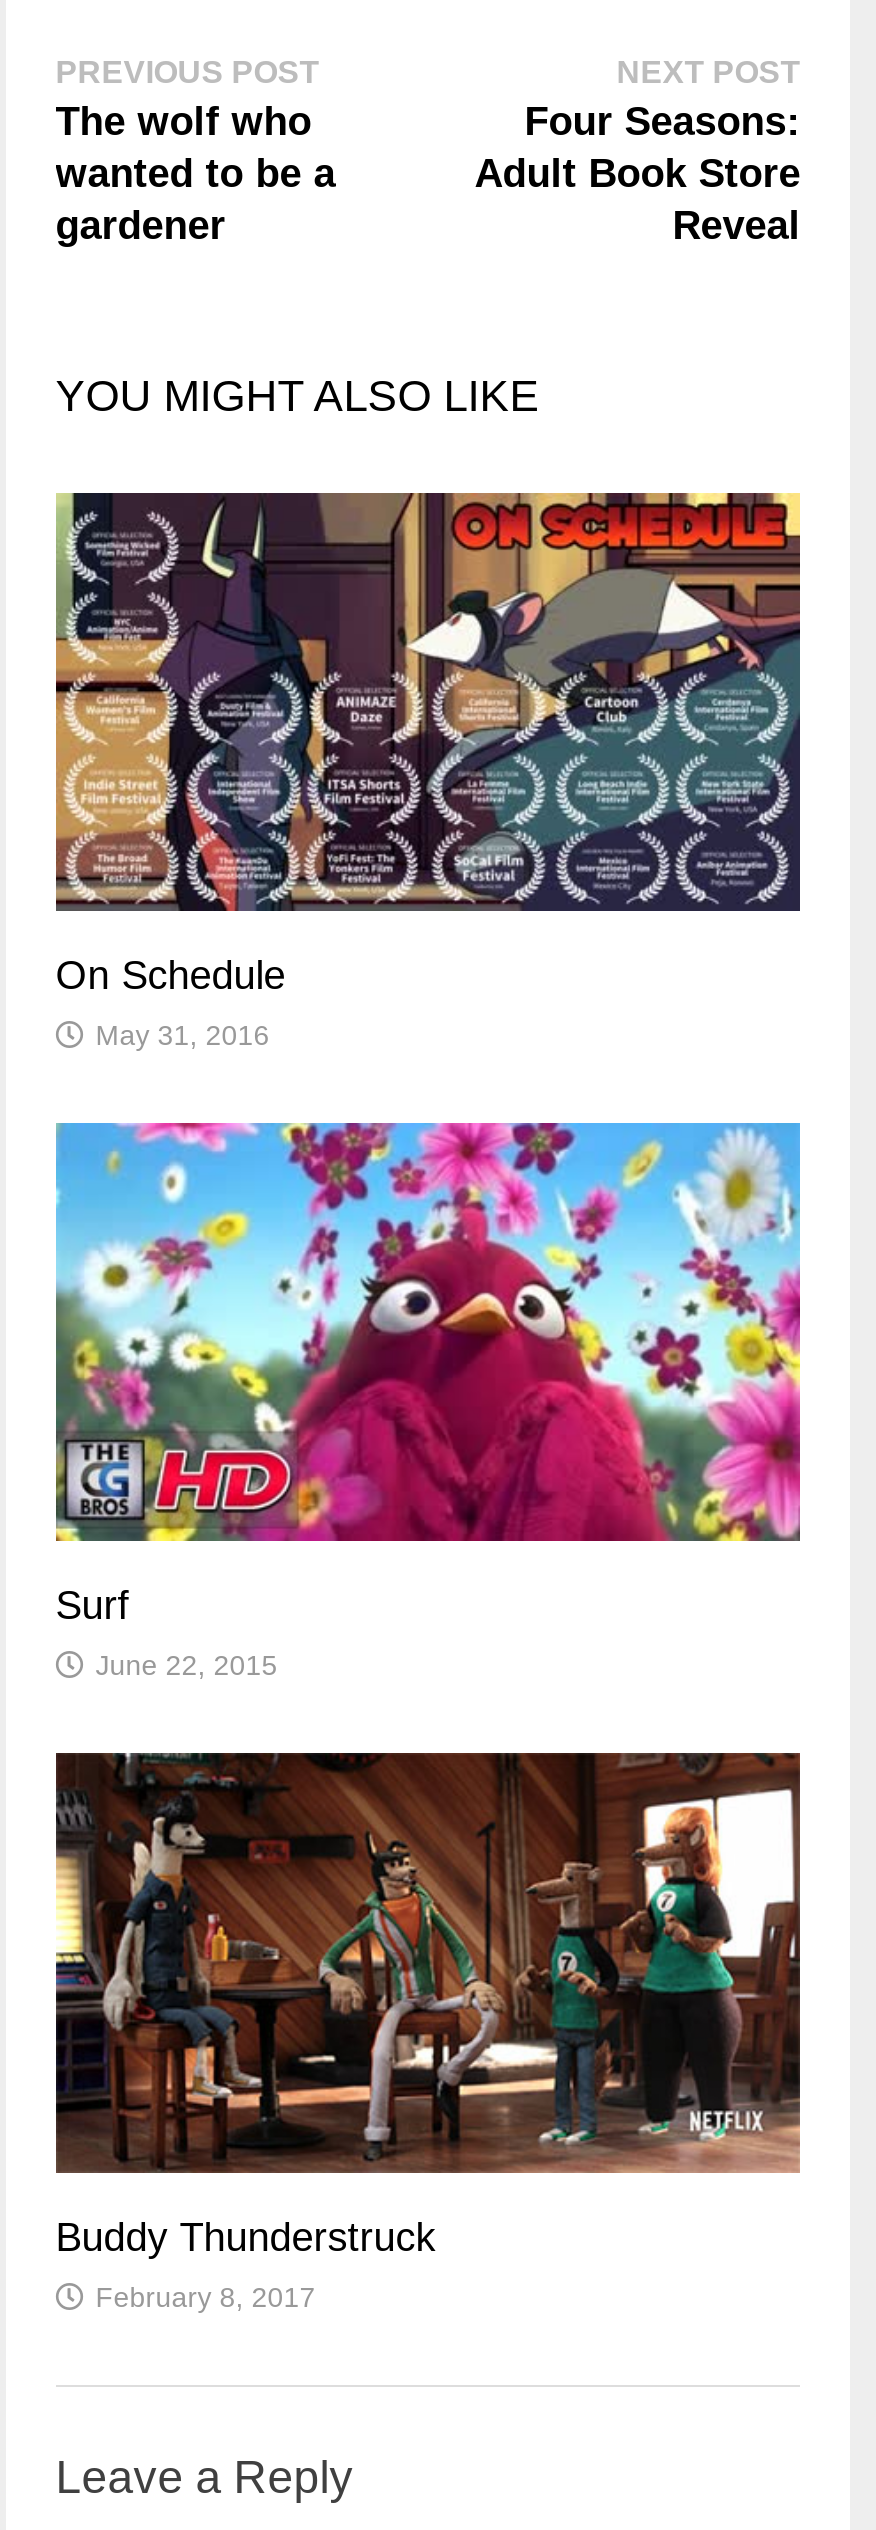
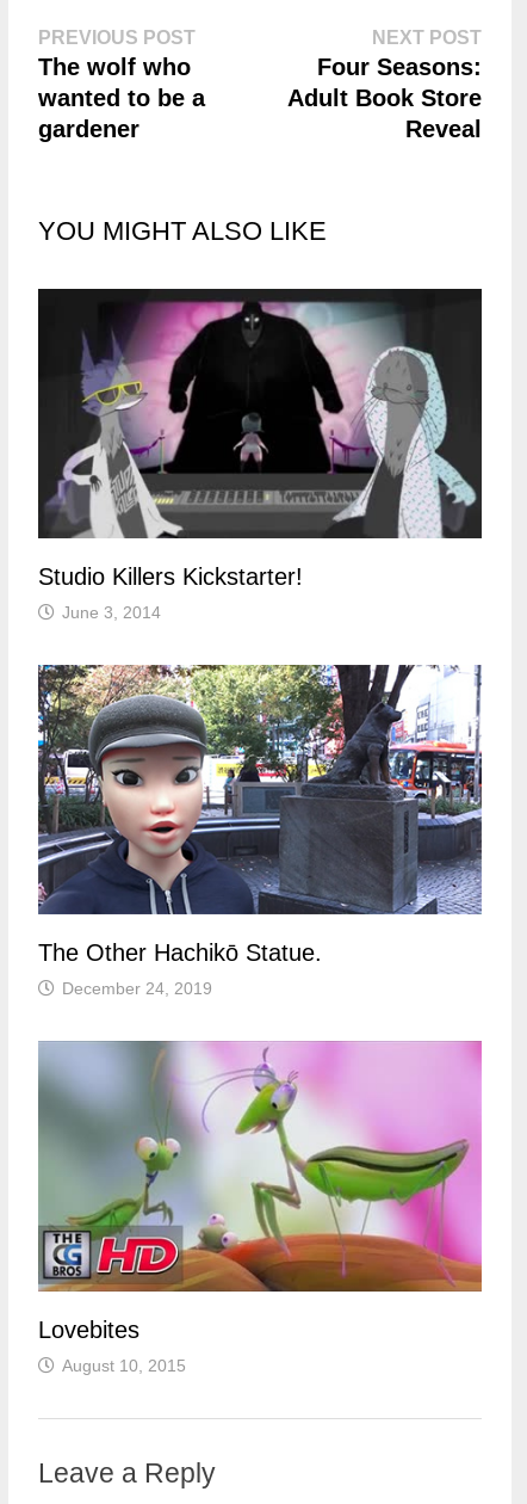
[54,491,802,997] [image] | On Schedule -> [37,288,483,590] [image] | Studio Killers Kickstarter!
[96,1019,270,1051] May 31, 2016 -> [62,603,161,622] June 3, 2014
[54,1121,802,1628] [image] | Surf -> [37,664,483,966] [image] | The Other Hachikō Statue.
[96,1650,278,1682] June 22, 2015 -> [62,979,212,998] December 24, 2019
[54,1751,802,2258] [image] | Buddy Thunderstruck -> [37,1040,483,1342] [image] | Lovebites
[96,2280,316,2312] February 8, 2017 -> [62,1356,186,1375] August 10, 2015

